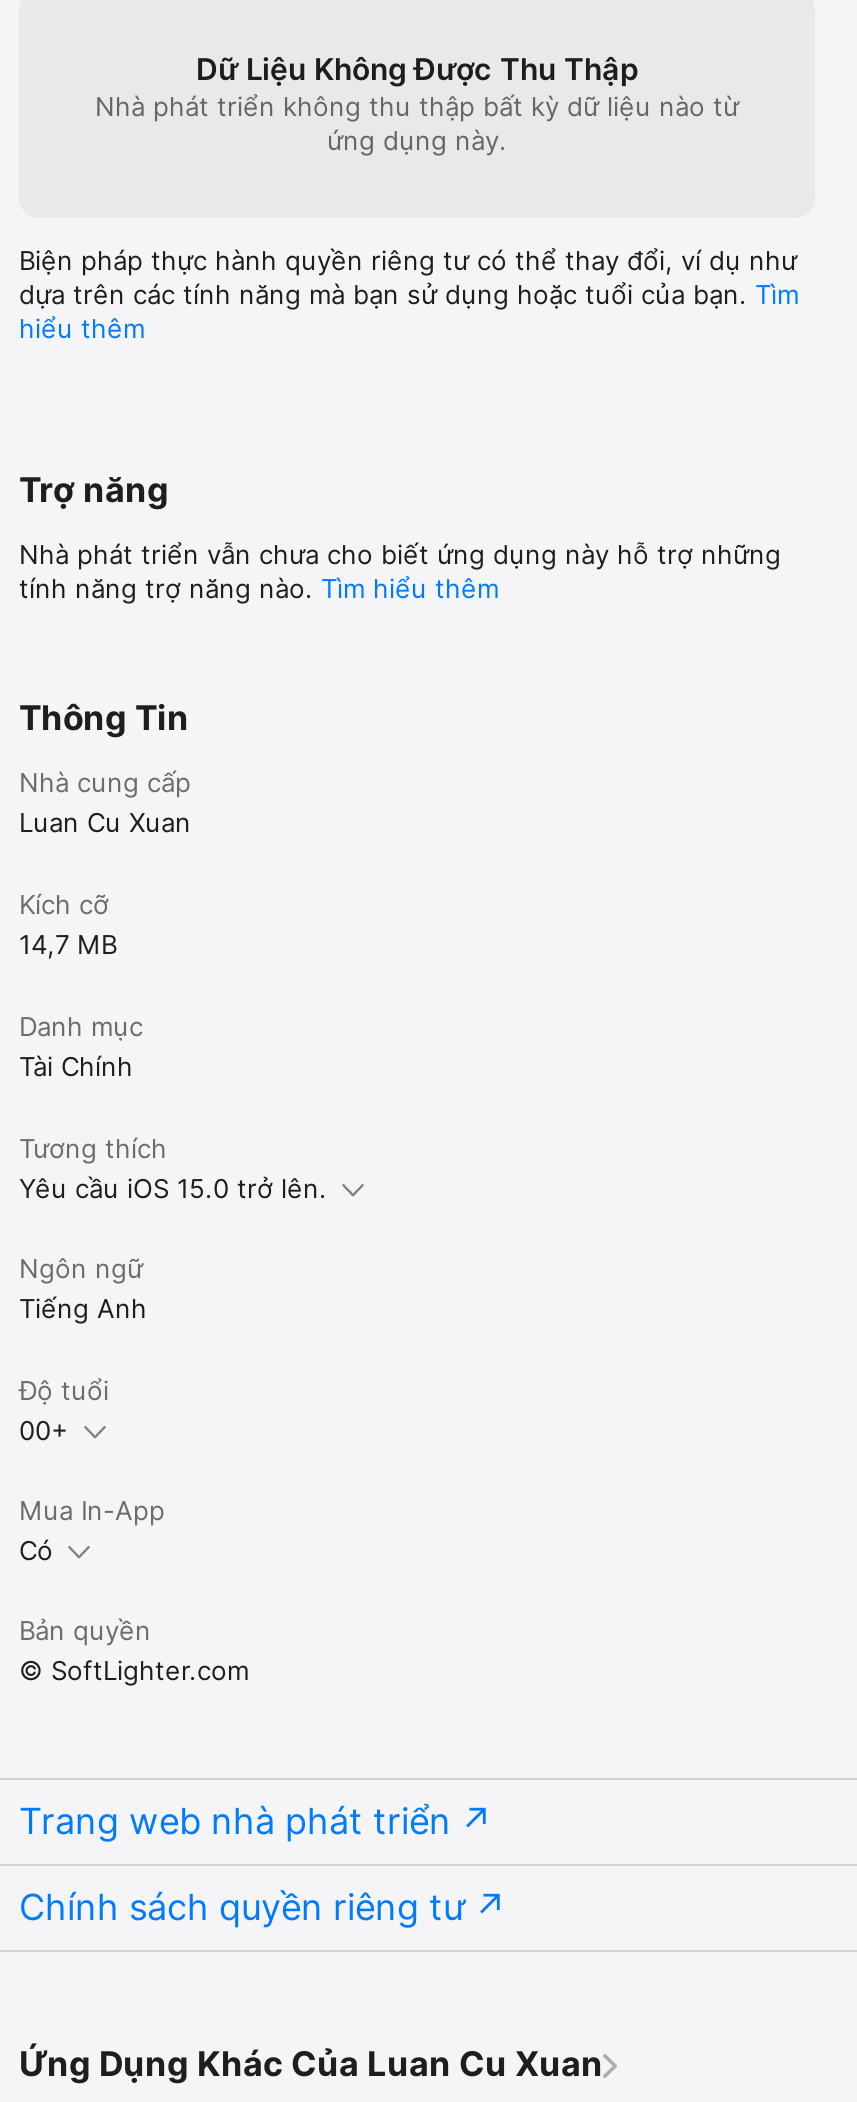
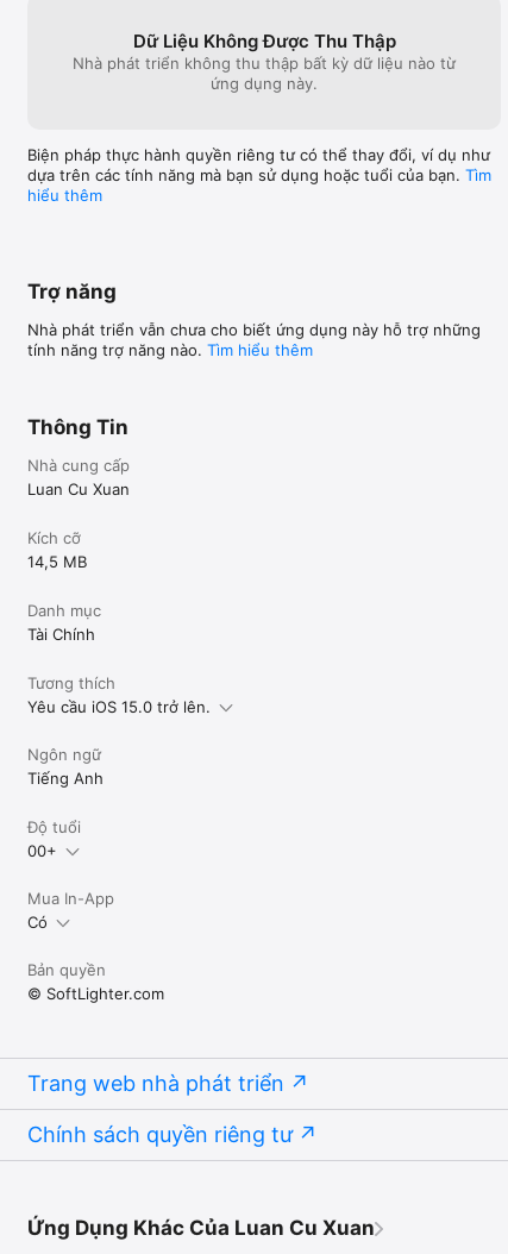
[19,928,117,960] 14,7 MB -> [27,552,87,571] 14,5 MB

